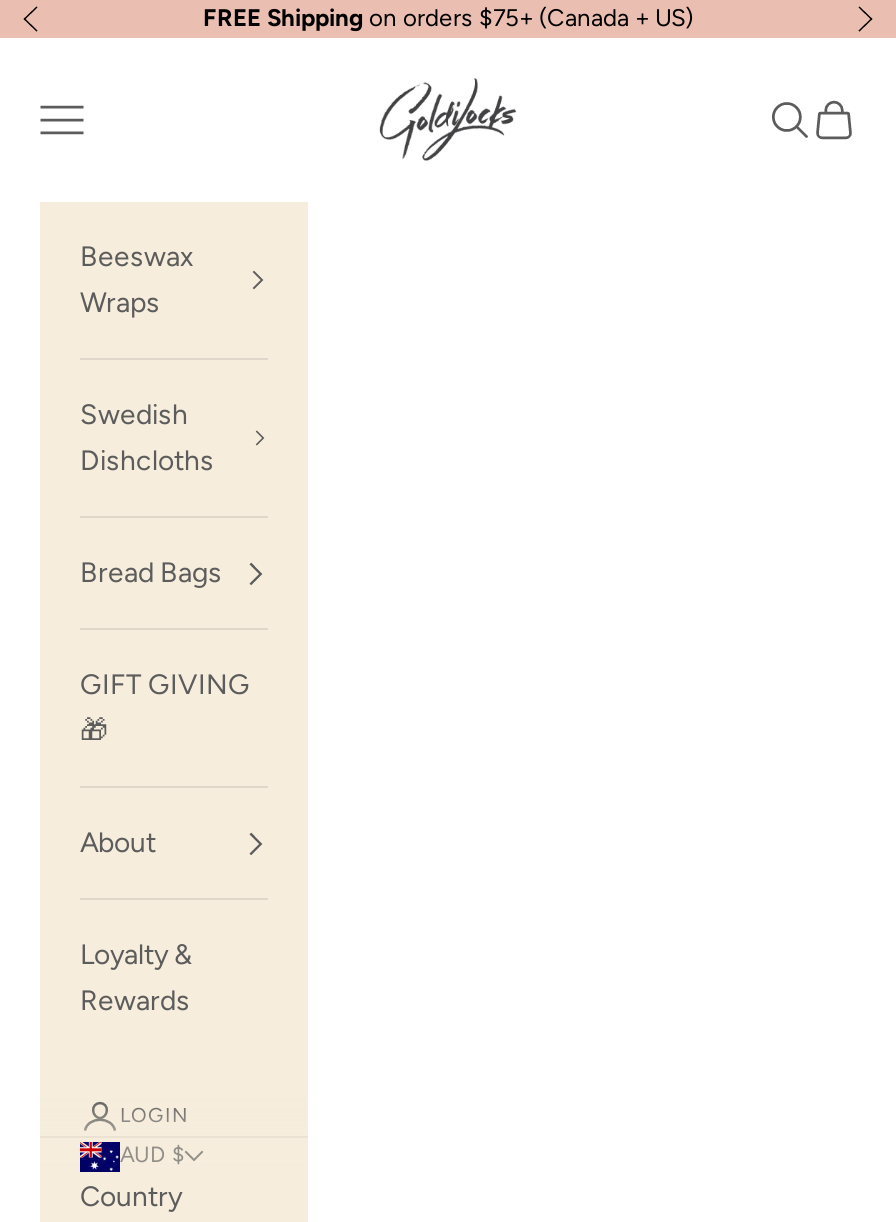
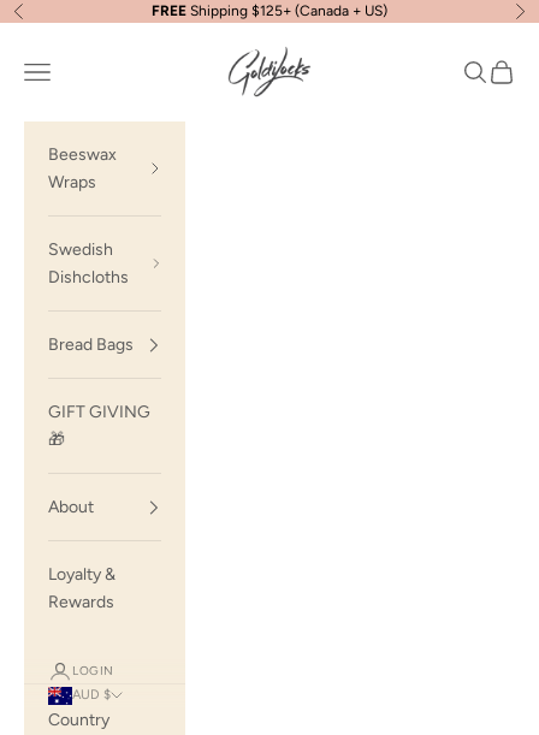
[203,4,693,32] FREE Shipping on orders $75+ (Canada + US) -> [152,2,387,19] FREE Shipping $125+ (Canada + US)

